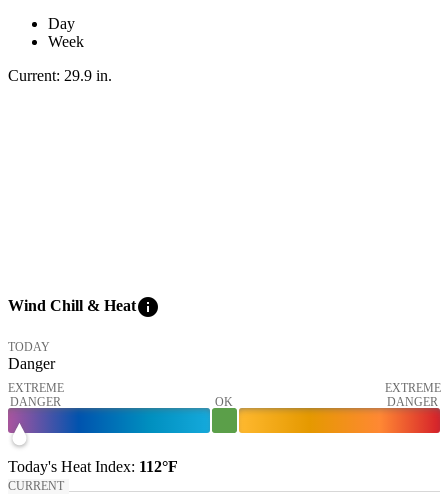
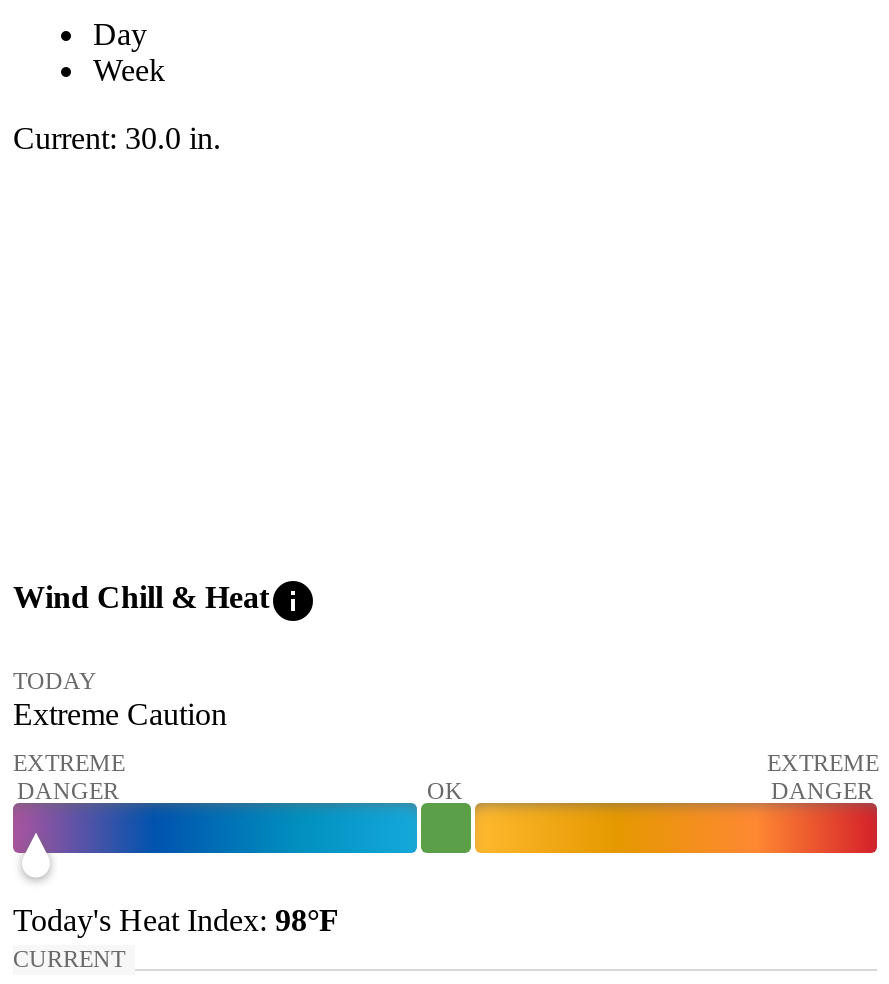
[8,67,112,84] Current: 29.9 in. -> [13,121,221,155] Current: 30.0 in.
[8,355,55,372] Danger -> [13,698,227,732] Extreme Caution
[8,458,178,475] Today's Heat Index: 112°F -> [13,904,339,938] Today's Heat Index: 98°F

